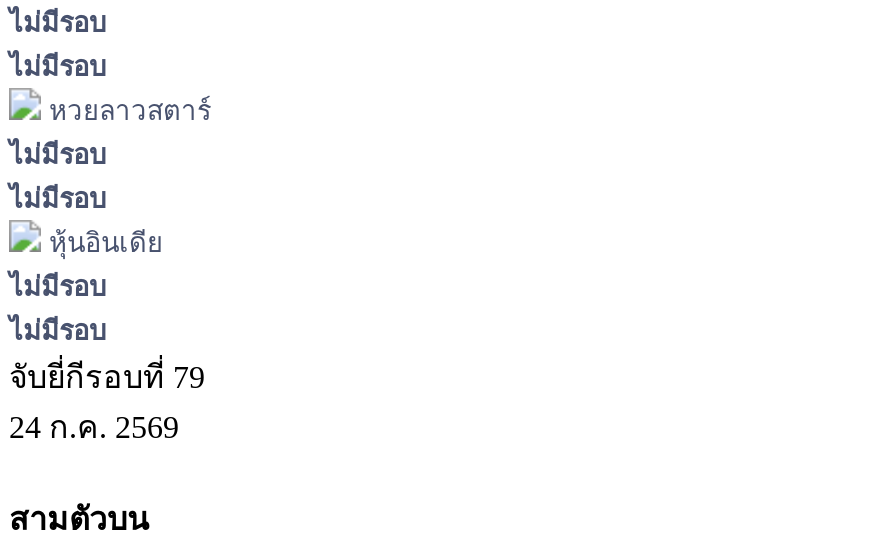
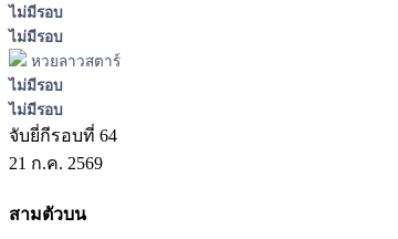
[9,228,205,444] หุ้นอินเดีย | ไม่มีรอบ | ไม่มีรอบ | จับยี่กีรอบที่ 79 | 24 ก.ค. 2569 -> [9,126,117,173] จับยี่กีรอบที่ 64 | 21 ก.ค. 2569

